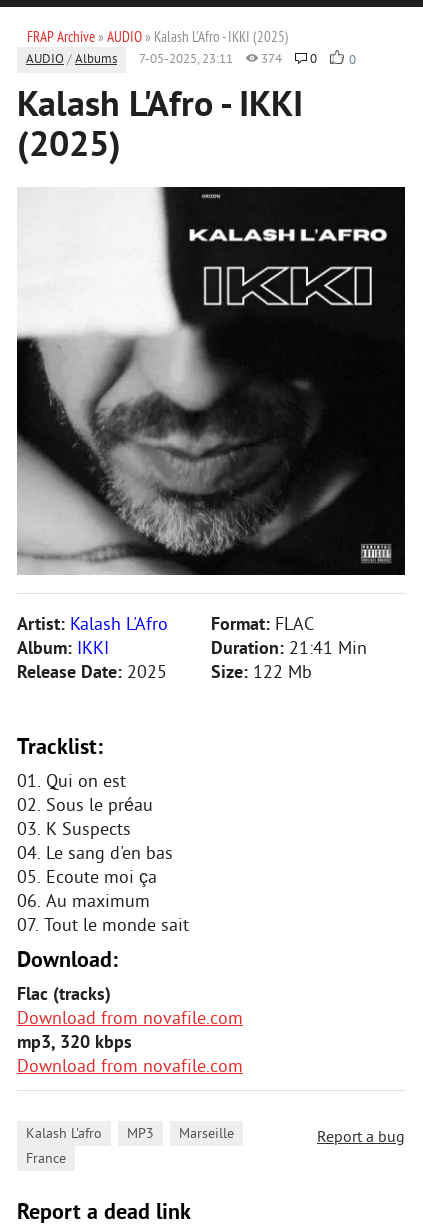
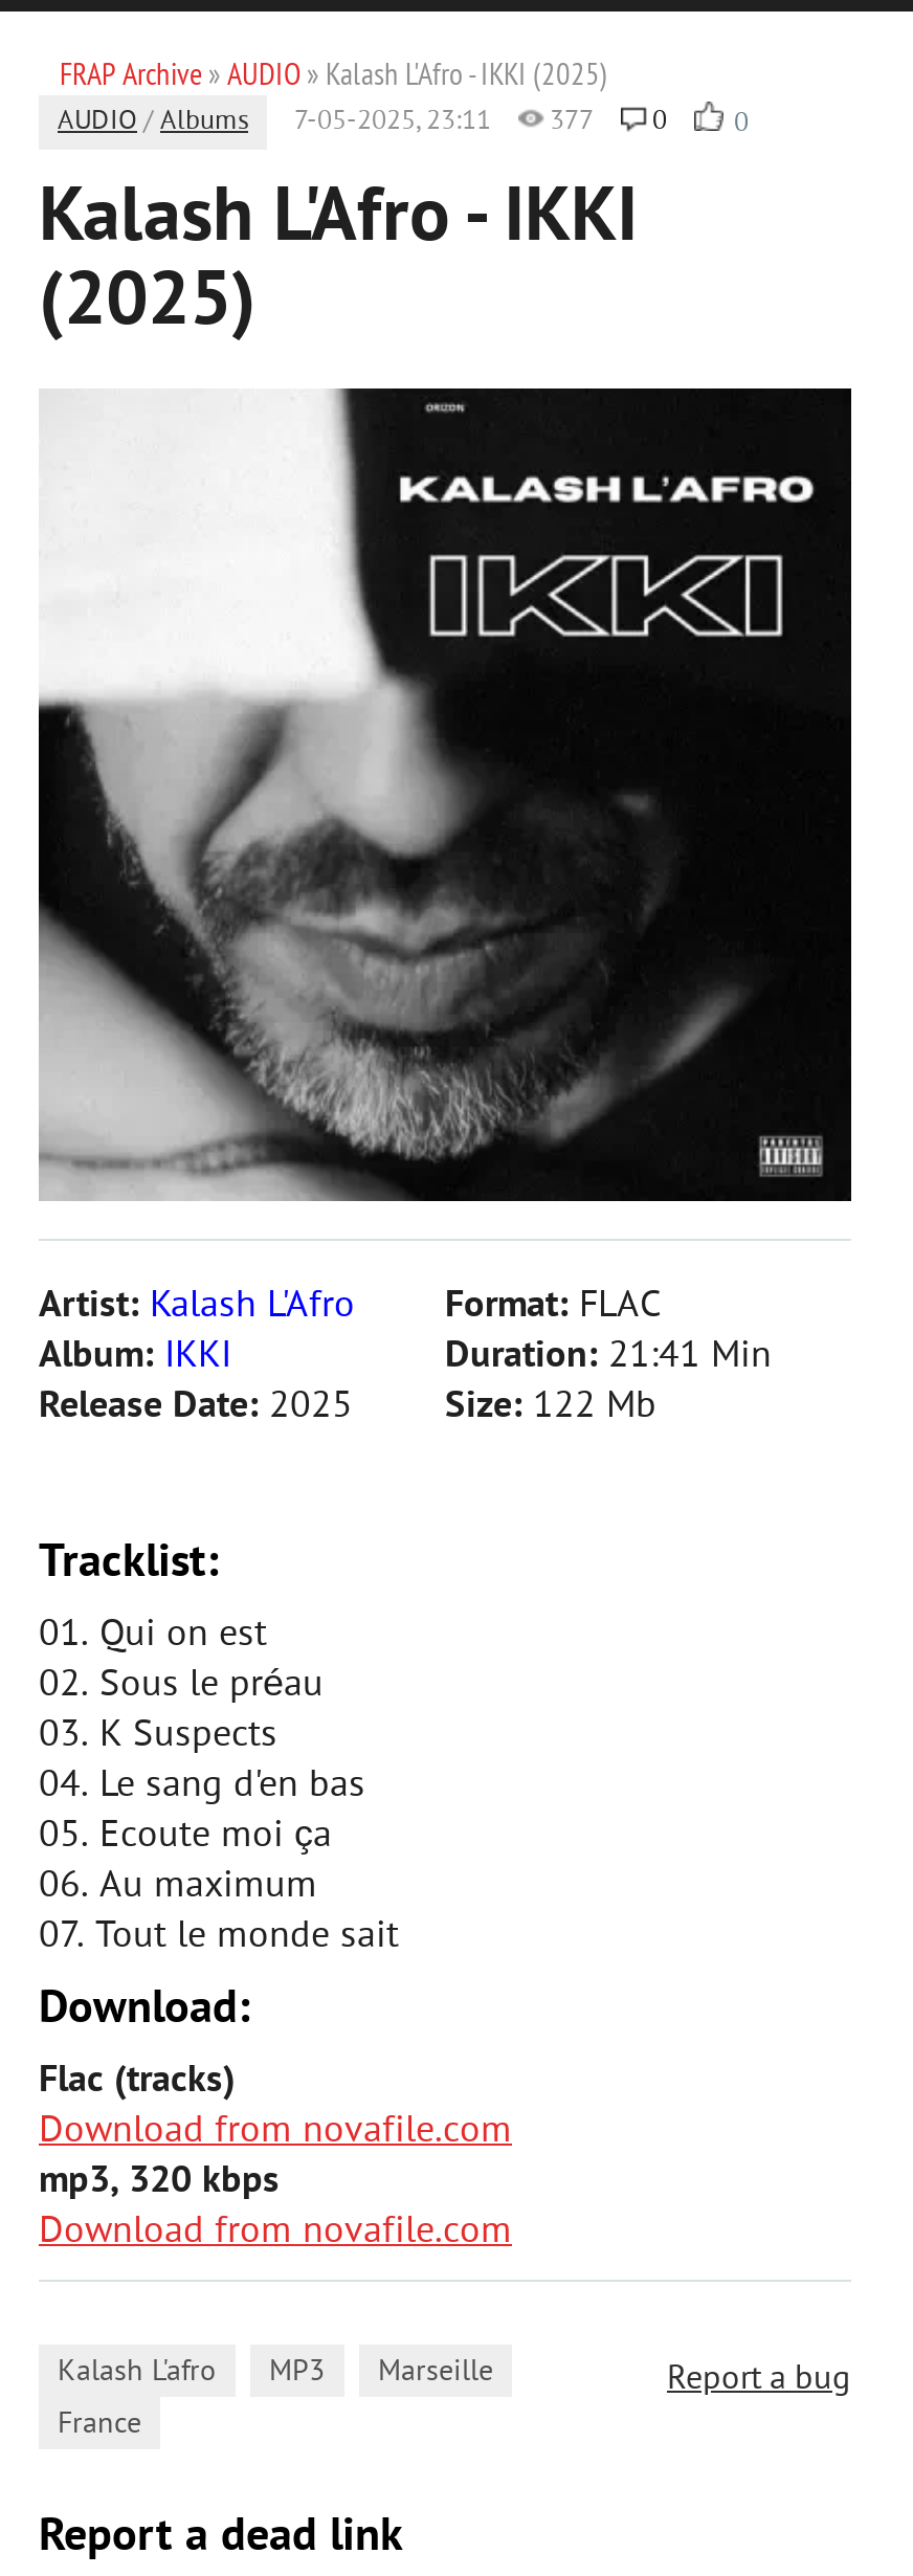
[26,52,356,69] AUDIO / Albums 7-05-2025, 23:11 374 0 0 -> [58,106,749,141] AUDIO / Albums 7-05-2025, 23:11 377 0 0

